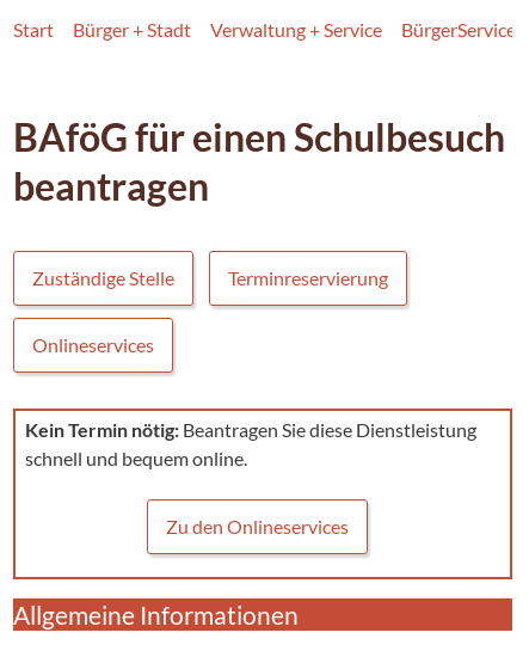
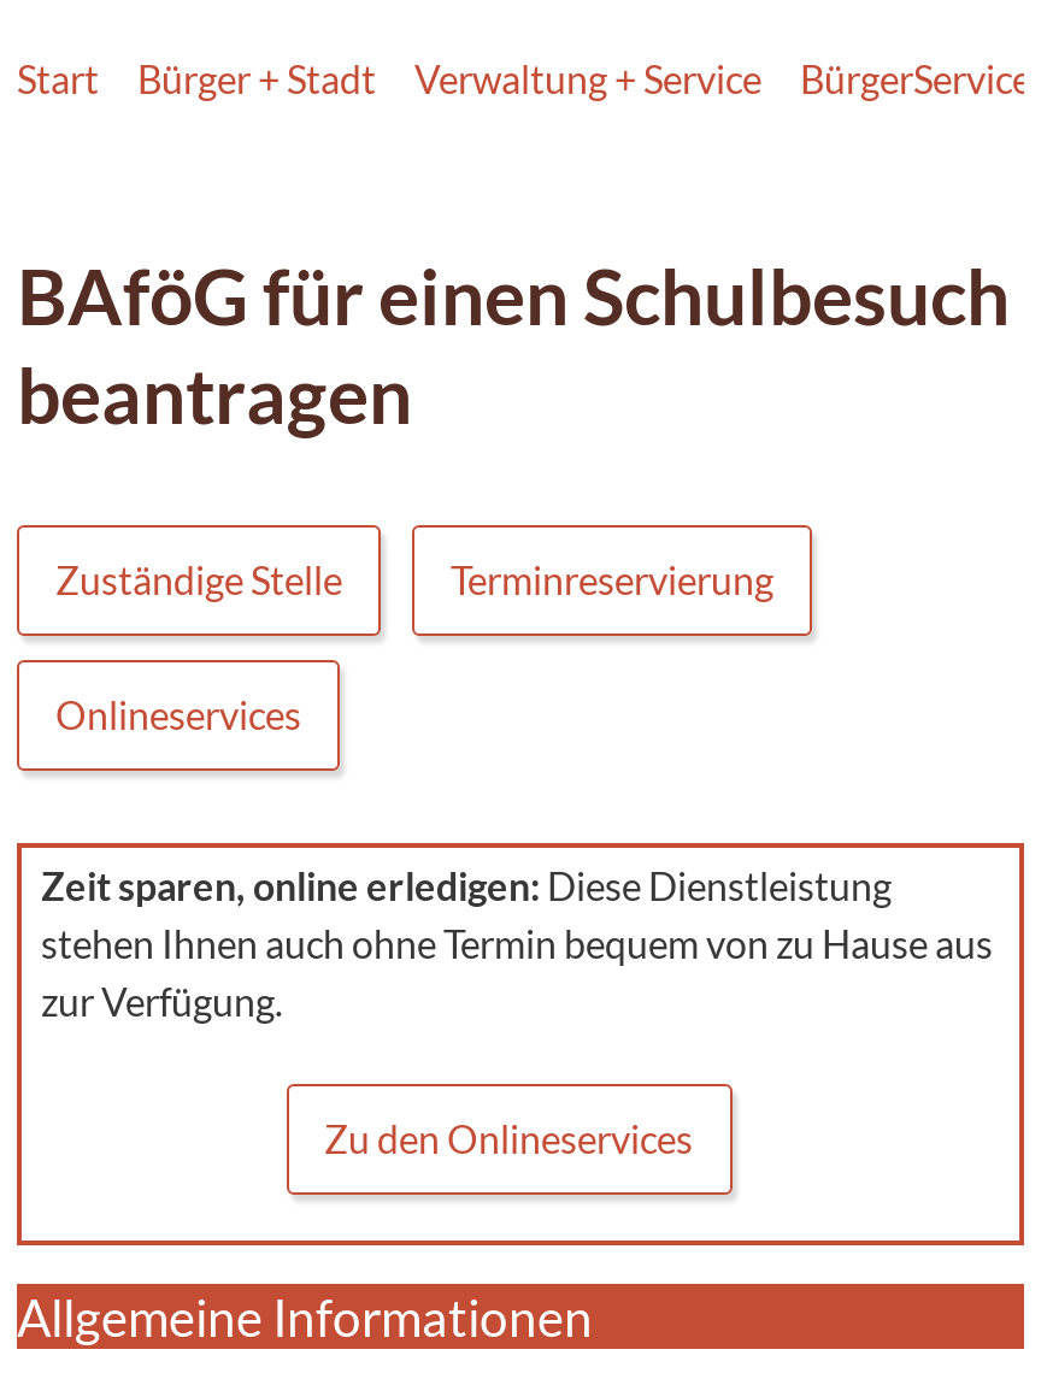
[25,417,476,469] Kein Termin nötig: Beantragen Sie diese Dienstleistung | schnell und bequem online. -> [41,861,993,1023] Zeit sparen, online erledigen: Diese Dienstleistung | stehen Ihnen auch ohne Termin bequem von zu Hause aus | zur Verfügung.

